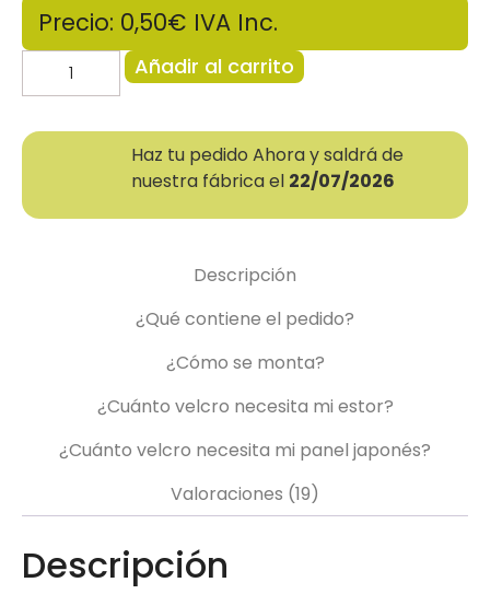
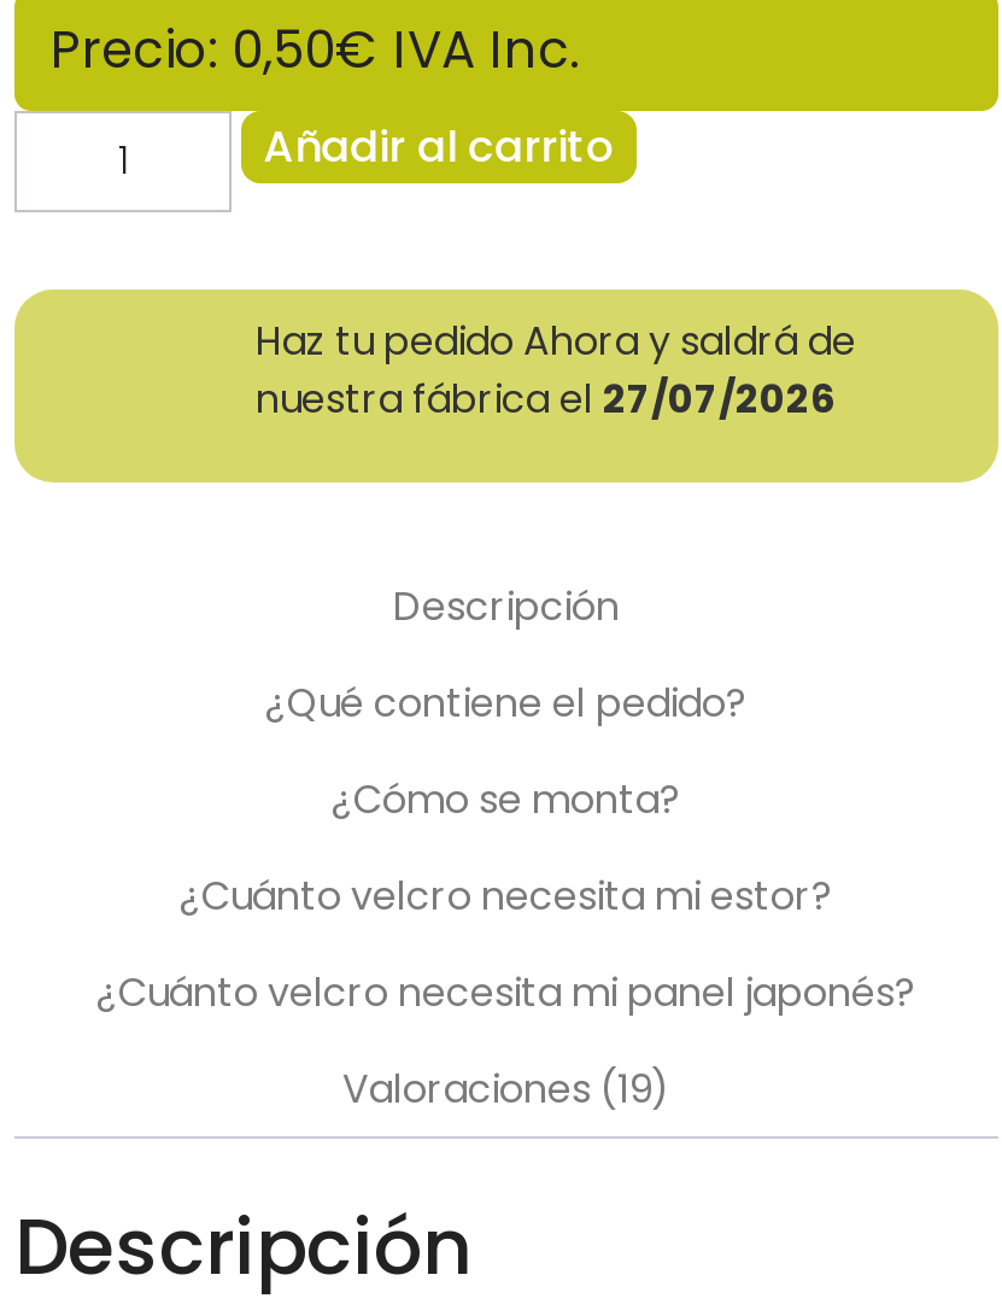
[131,168,395,193] nuestra fábrica el 22/07/2026 -> [256,371,837,426] nuestra fábrica el 27/07/2026

